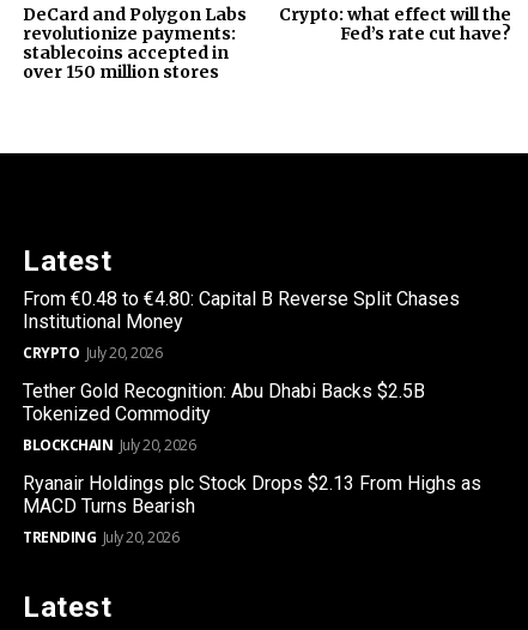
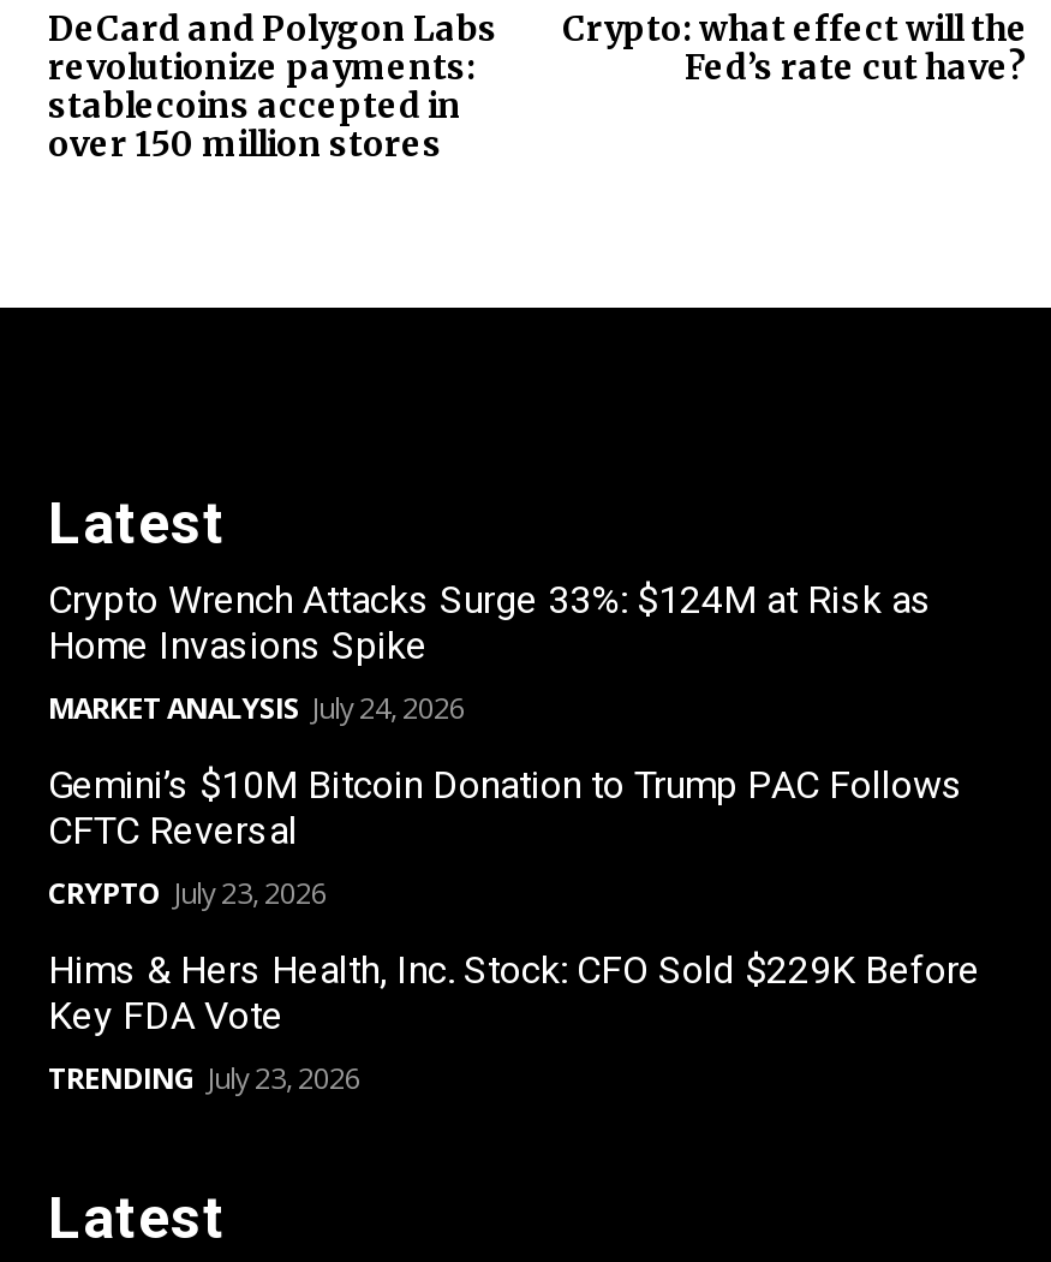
[23,287,460,363] From €0.48 to €4.80: Capital B Reverse Split Chases | Institutional Money | CRYPTO July 20, 2026 -> [48,577,932,728] Crypto Wrench Attacks Surge 33%: $124M at Risk as | Home Invasions Spike | MARKET ANALYSIS July 24, 2026
[23,380,425,455] Tether Gold Recognition: Abu Dhabi Backs $2.5B | Tokenized Commodity | BLOCKCHAIN July 20, 2026 -> [48,762,963,913] Gemini’s $10M Bitcoin Donation to Trump PAC Follows | CFTC Reversal | CRYPTO July 23, 2026
[23,472,481,547] Ryanair Holdings plc Stock Drops $2.13 From Highs as | MACD Turns Bearish | TRENDING July 20, 2026 -> [48,947,980,1098] Hims & Hers Health, Inc. Stock: CFO Sold $229K Before | Key FDA Vote | TRENDING July 23, 2026

